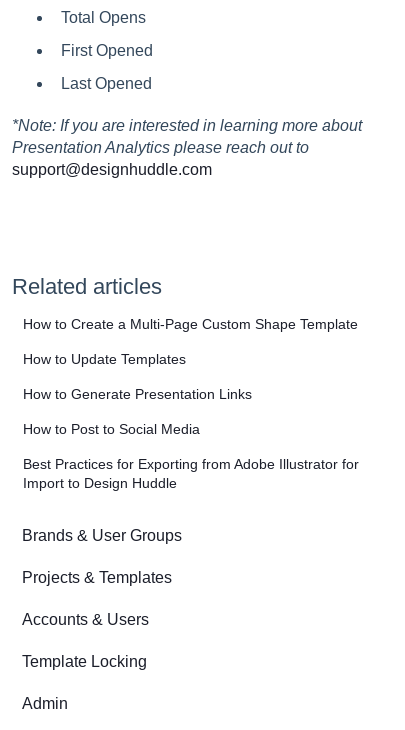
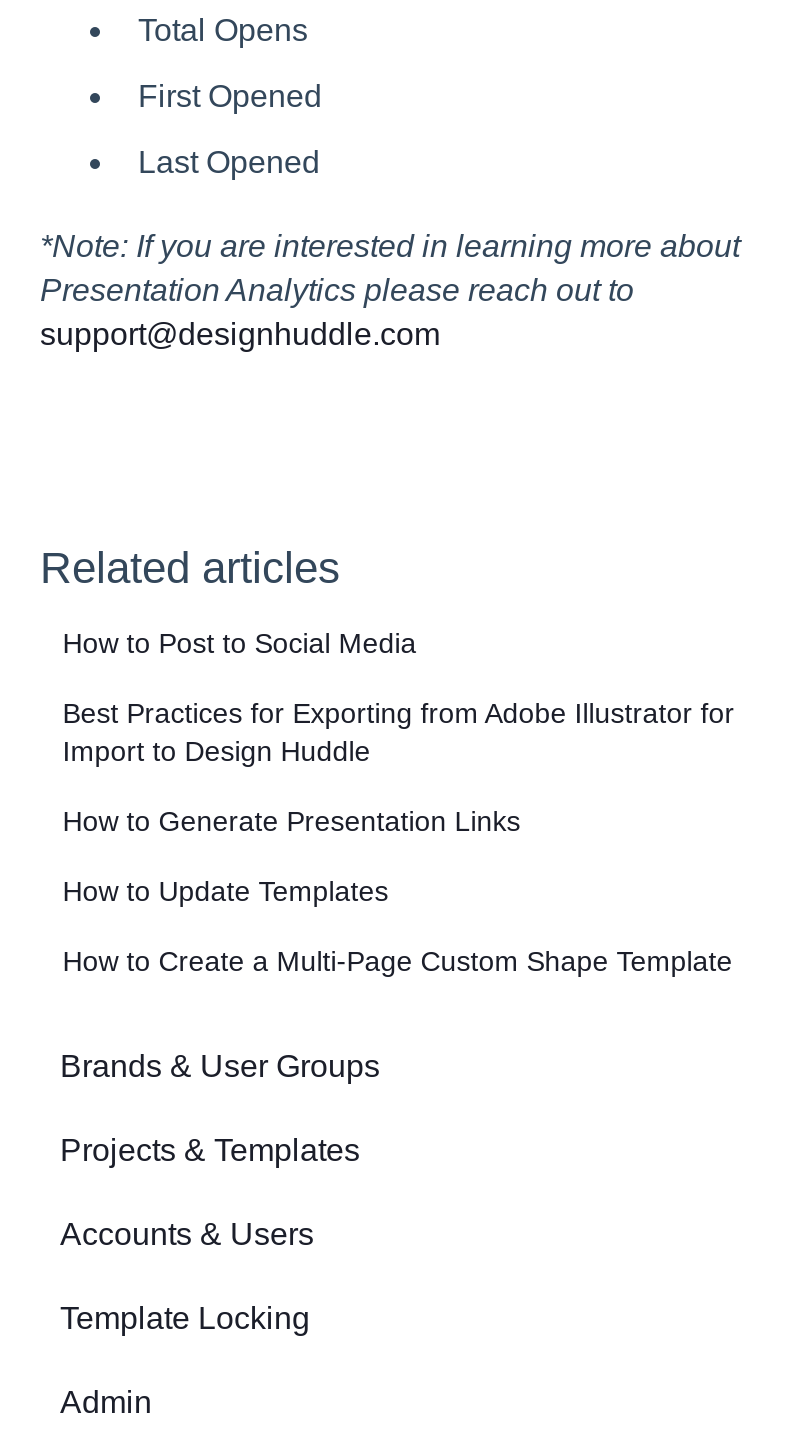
moved [23,316,358,402] -> [62,804,732,976]: How to Create a Multi-Page Custom Shape Template | How to Update Templates | How to Generate Presentation Links
moved [23,421,359,491] -> [62,626,734,766]: How to Post to Social Media | Best Practices for Exporting from Adobe Illustrator for | Import to Design Huddle

